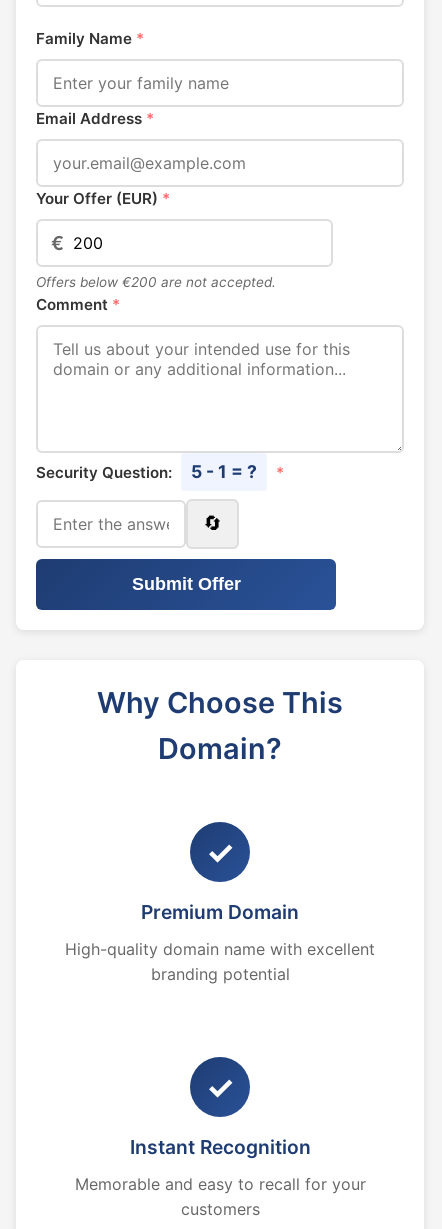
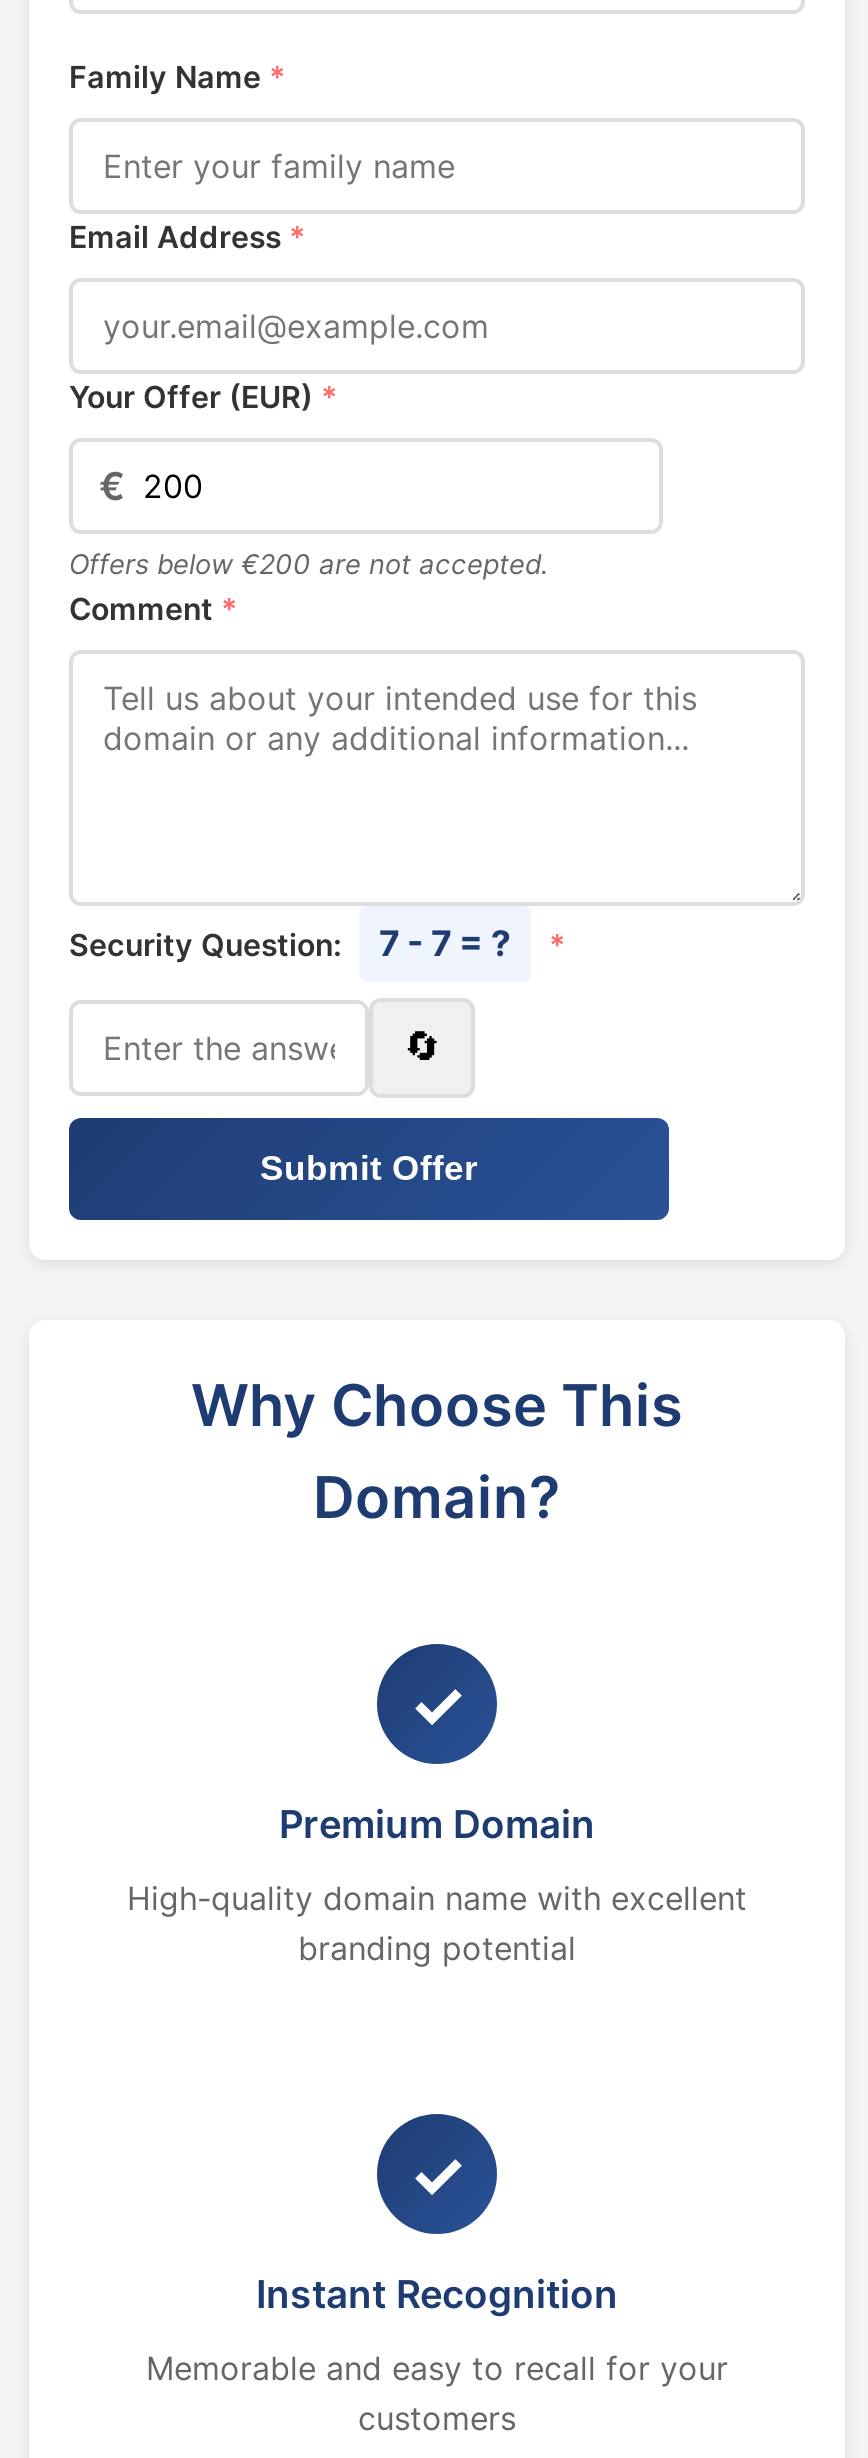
[191,461,257,482] 5 - 1 = ? -> [379,922,511,964] 7 - 7 = ?

